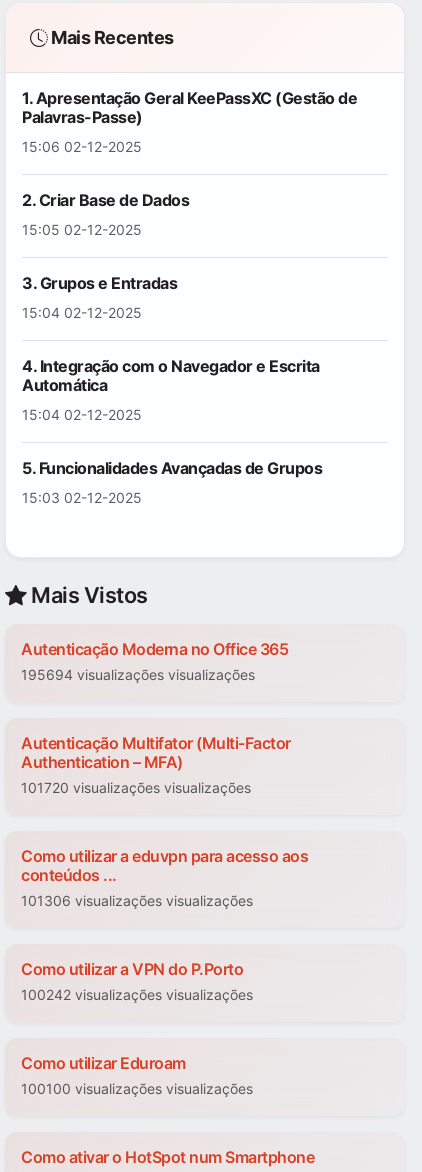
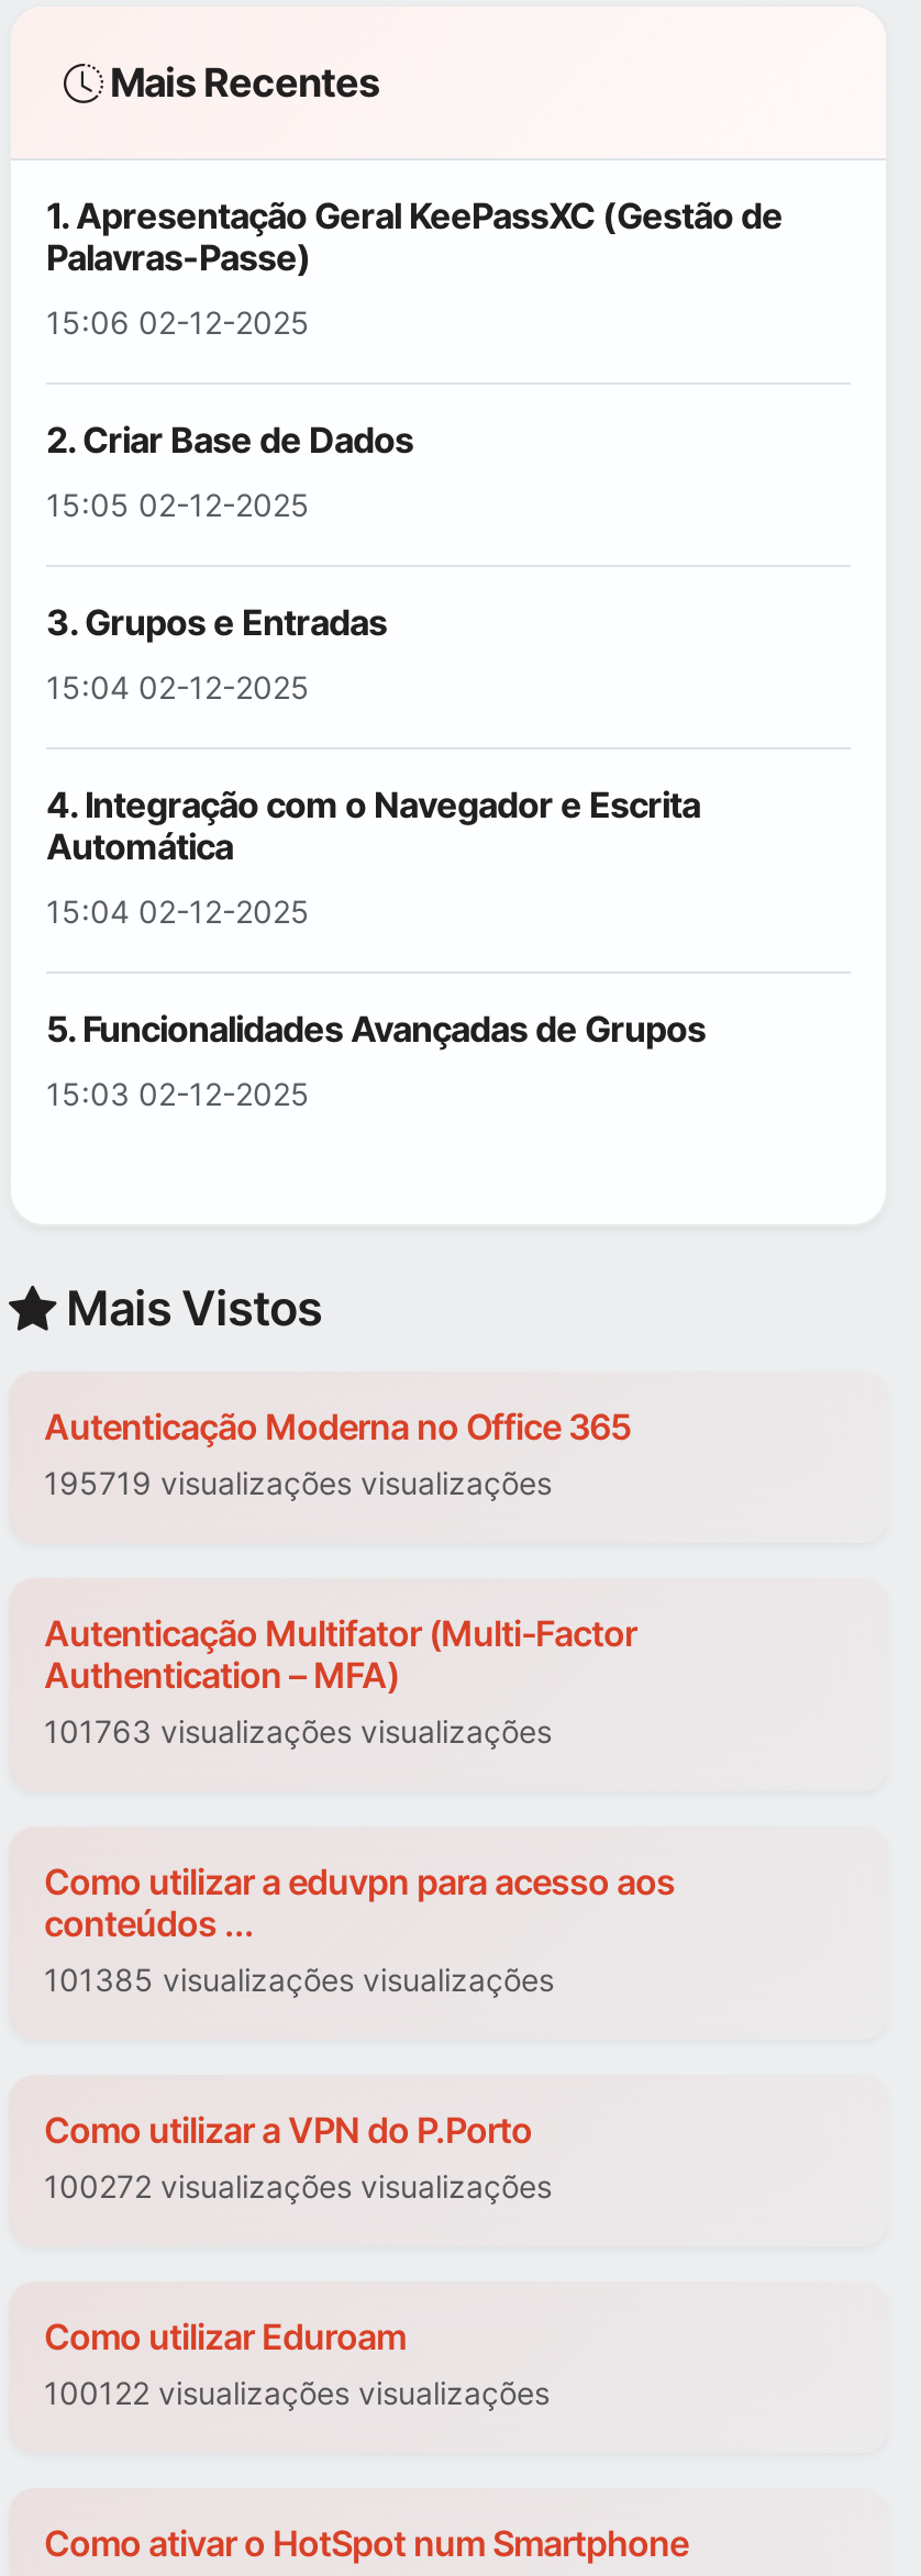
[21,666,255,683] 195694 visualizações visualizações -> [44,1465,552,1502] 195719 visualizações visualizações
[21,779,251,796] 101720 visualizações visualizações -> [44,1713,552,1751] 101763 visualizações visualizações
[21,892,253,909] 101306 visualizações visualizações -> [44,1962,554,1999] 101385 visualizações visualizações
[21,986,253,1003] 100242 visualizações visualizações -> [44,2168,552,2206] 100272 visualizações visualizações
[21,1080,253,1097] 100100 visualizações visualizações -> [44,2375,550,2412] 100122 visualizações visualizações

